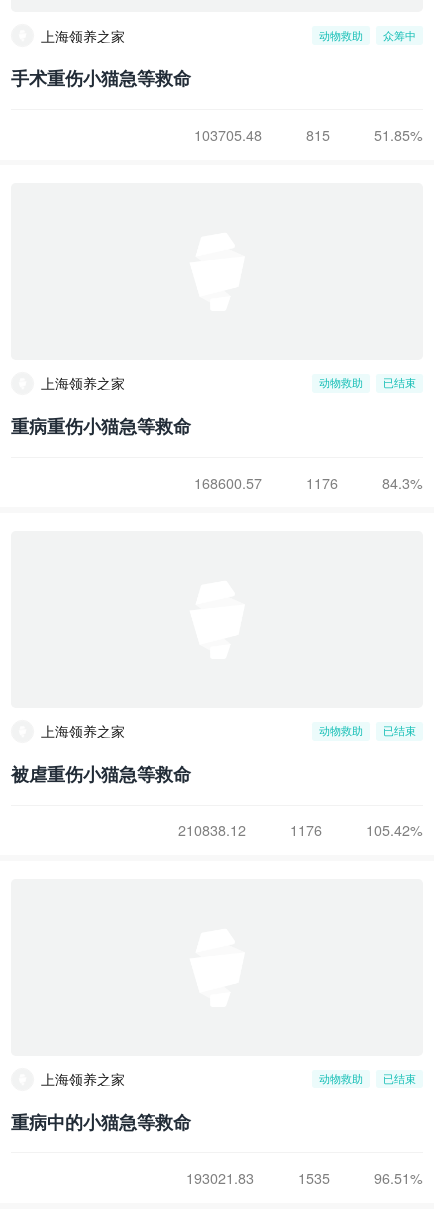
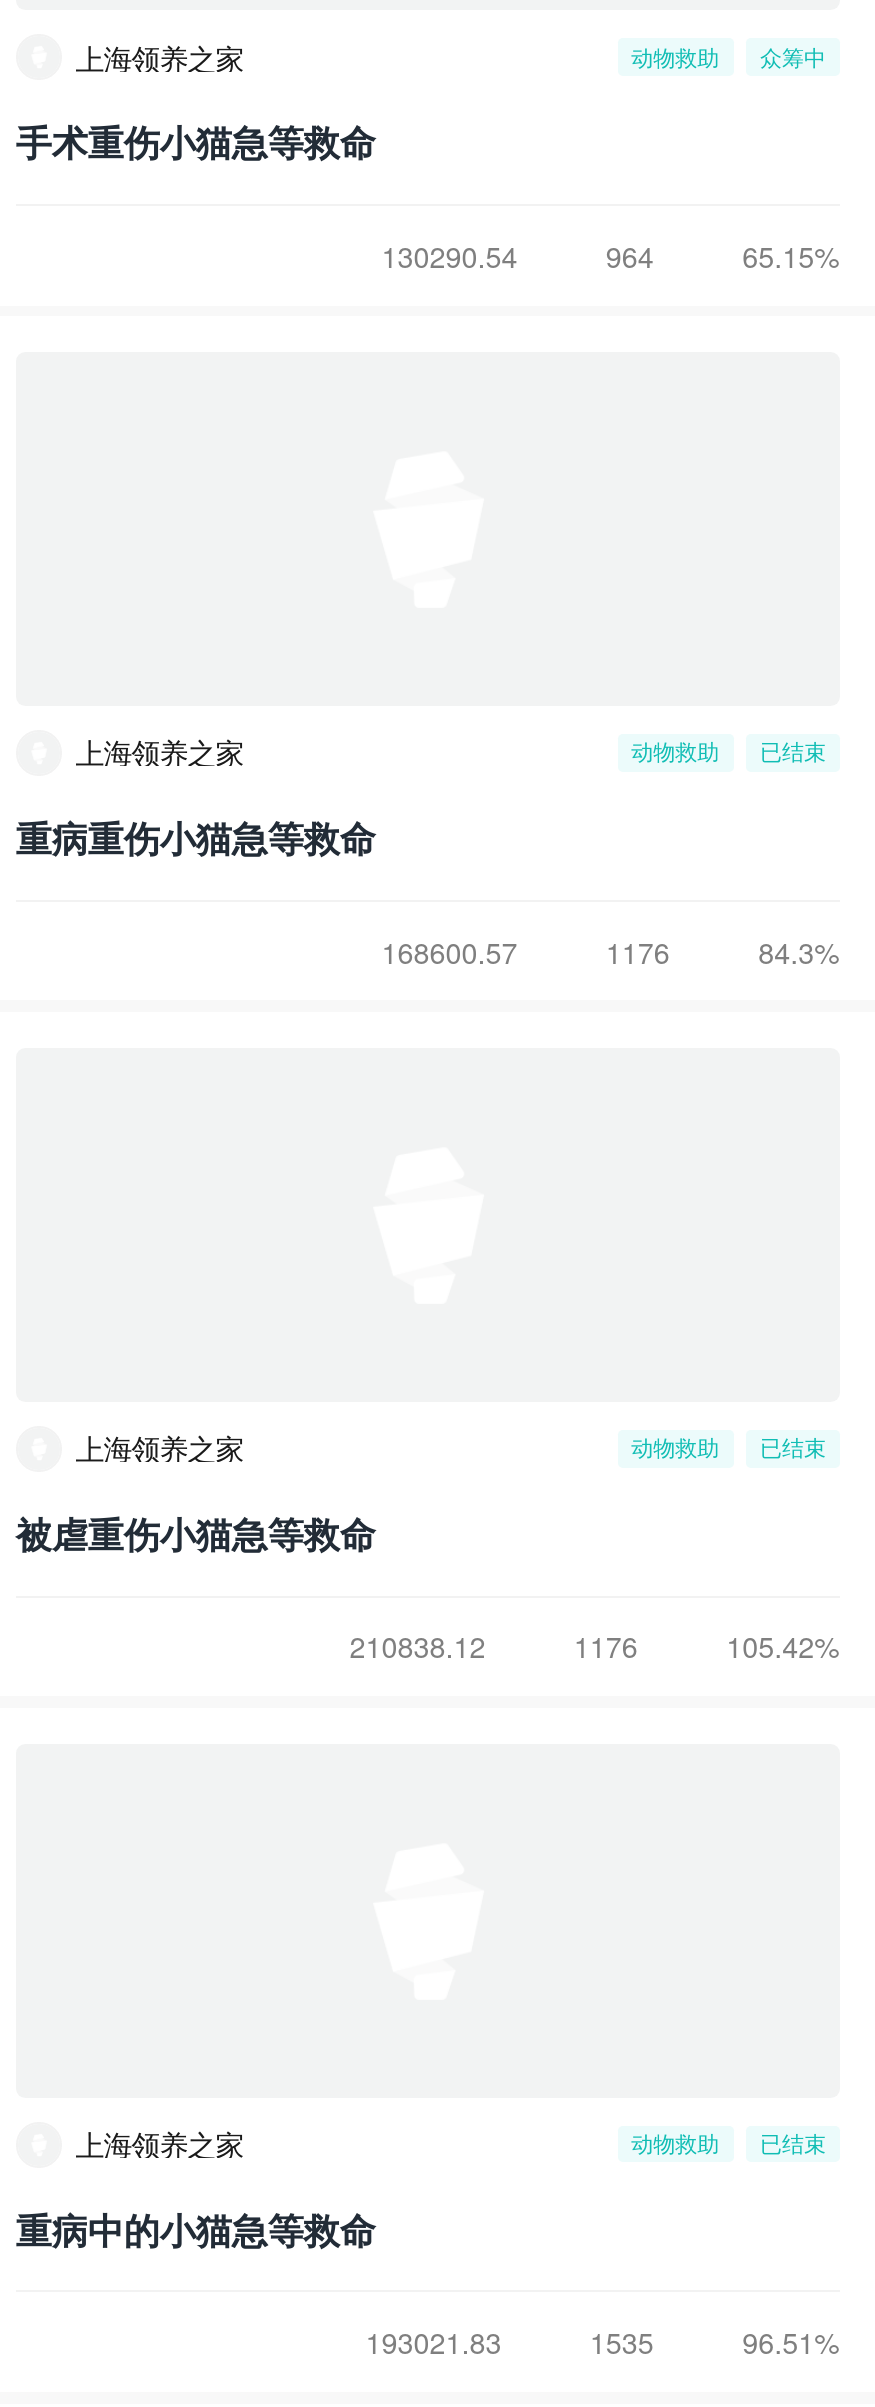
[194,125,262,145] 103705.48 -> [381,235,517,275] 130290.54
[306,125,330,145] 815 -> [606,235,654,275] 964
[374,125,423,145] 51.85% -> [742,235,840,275] 65.15%

